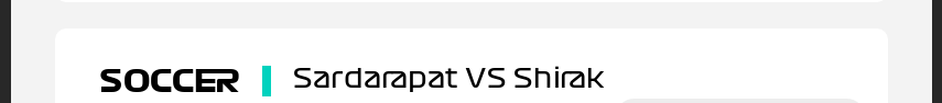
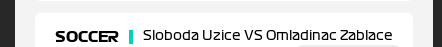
[293,66,604,92] Sardarapat VS Shirak -> [143,30,393,42] Sloboda Uzice VS Omladinac Zablace

